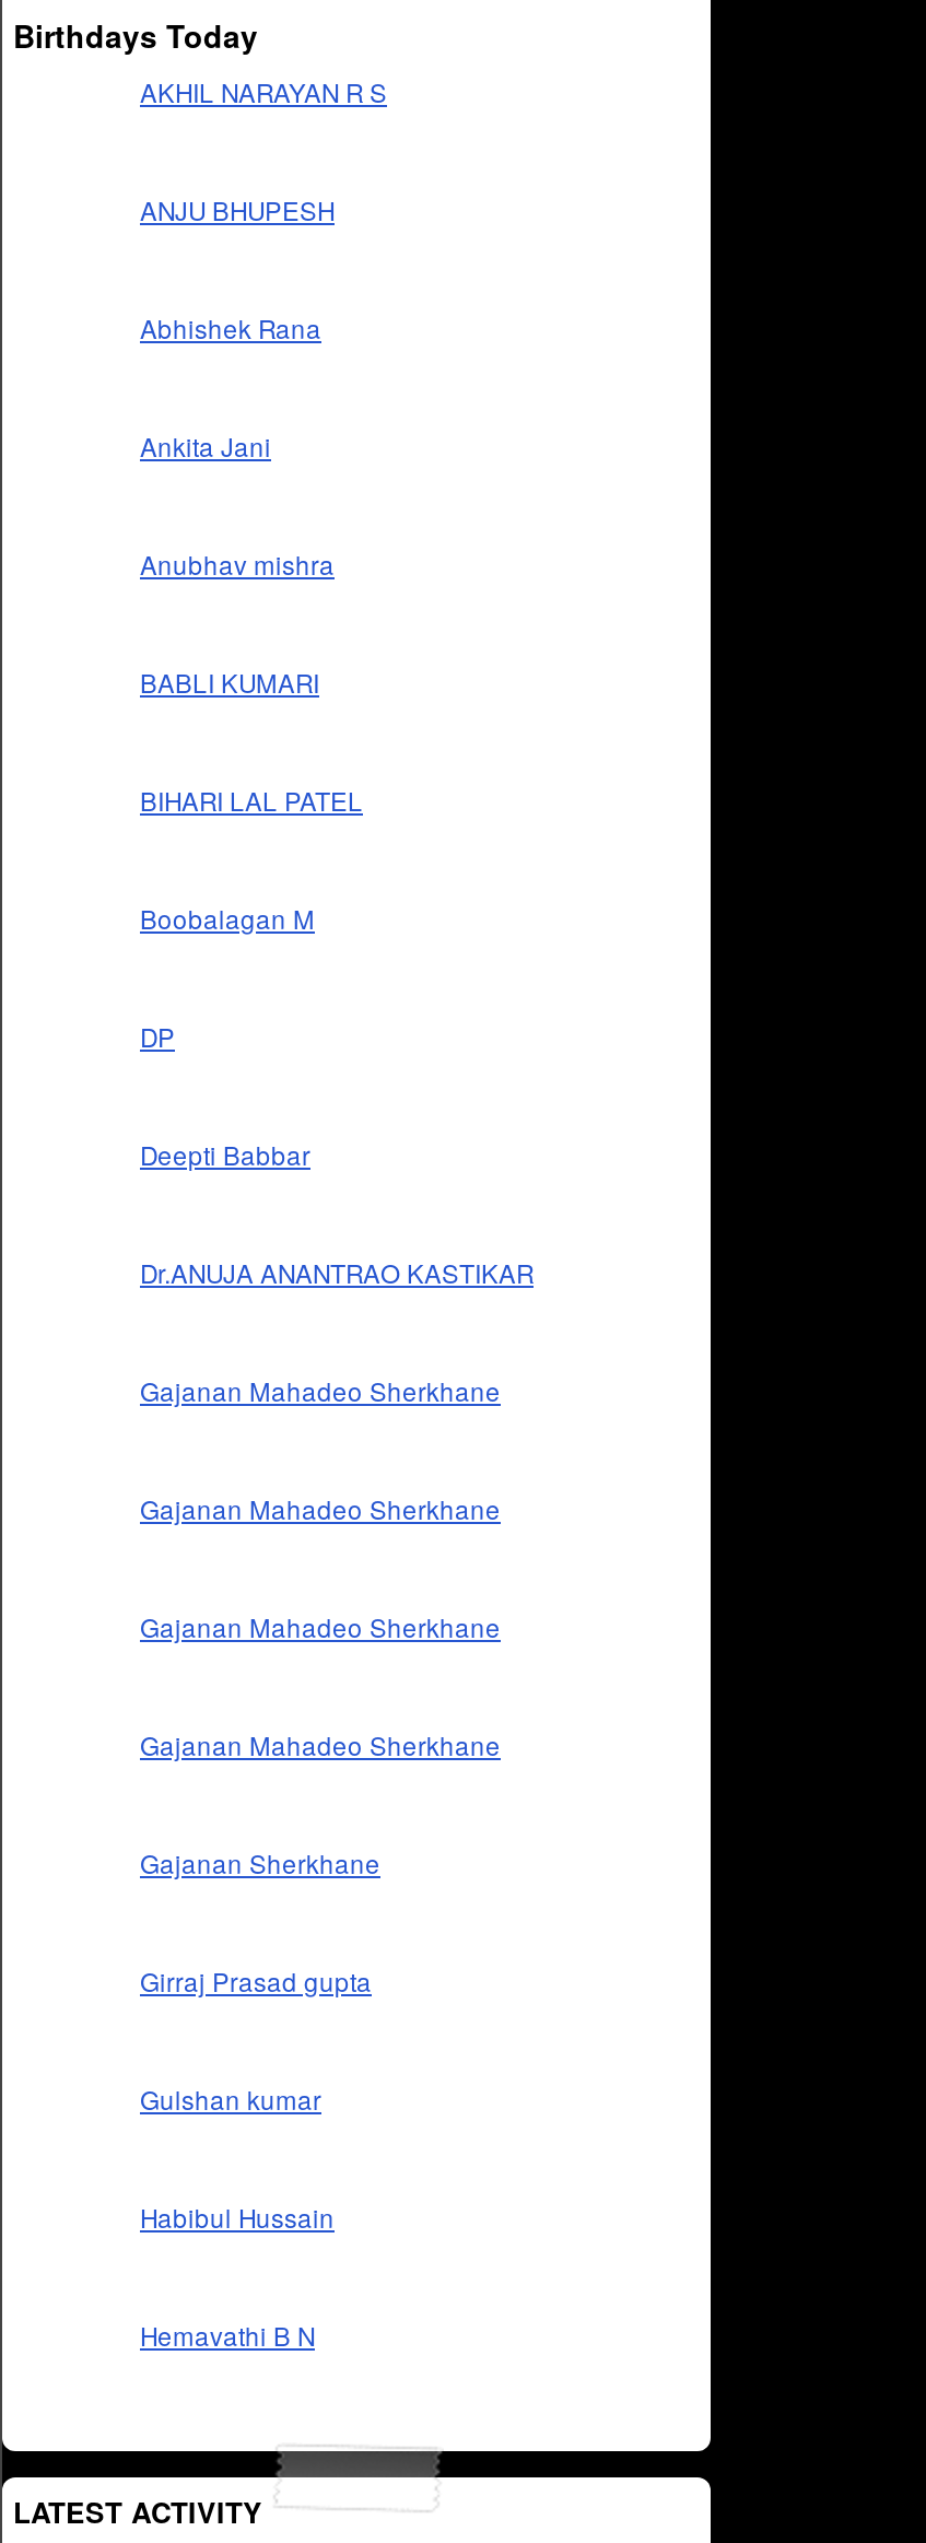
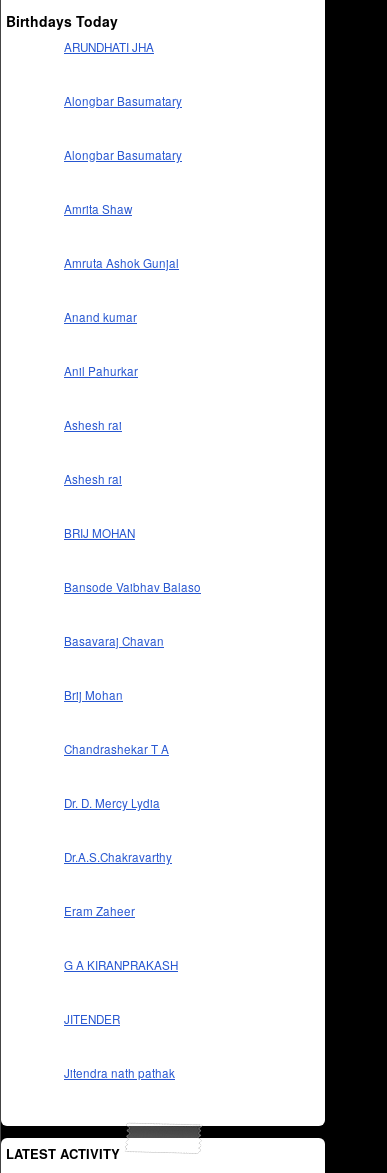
[140,75,387,110] AKHIL NARAYAN R S -> [64,39,154,55] ARUNDHATI JHA
[140,193,335,228] ANJU BHUPESH -> [64,93,182,109] Alongbar Basumatary
[140,311,321,346] Abhishek Rana -> [64,147,182,163] Alongbar Basumatary
[140,429,271,464] Ankita Jani -> [64,201,132,217] Amrita Shaw
[140,547,335,582] Anubhav mishra -> [64,255,179,271] Amruta Ashok Gunjal
[140,665,319,700] BABLI KUMARI -> [64,309,137,325] Anand kumar
[140,783,363,818] BIHARI LAL PATEL -> [64,363,138,379] Anil Pahurkar
[140,901,315,936] Boobalagan M -> [64,417,122,433] Ashesh rai
[140,1019,175,1054] DP -> [64,471,122,487] Ashesh rai
[140,1137,310,1172] Deepti Babbar -> [64,525,135,541] BRIJ MOHAN
[140,1255,534,1290] Dr.ANUJA ANANTRAO KASTIKAR -> [64,579,201,595] Bansode Vaibhav Balaso
[140,1373,501,1408] Gajanan Mahadeo Sherkhane -> [64,633,164,649] Basavaraj Chavan
[140,1491,501,1526] Gajanan Mahadeo Sherkhane -> [64,687,123,703] Brij Mohan
[140,1610,501,1645] Gajanan Mahadeo Sherkhane -> [64,741,169,757] Chandrashekar T A
[140,1728,501,1763] Gajanan Mahadeo Sherkhane -> [64,795,160,811] Dr. D. Mercy Lydia
[140,1846,380,1881] Gajanan Sherkhane -> [64,849,172,865] Dr.A.S.Chakravarthy
[140,1964,372,1999] Girraj Prasad gupta -> [64,903,135,919] Eram Zaheer
[140,2082,321,2117] Gulshan kumar -> [64,957,178,973] G A KIRANPRAKASH
[140,2200,335,2235] Habibul Hussain -> [64,1011,120,1027] JITENDER
[140,2318,315,2353] Hemavathi B N -> [64,1065,175,1081] Jitendra nath pathak

